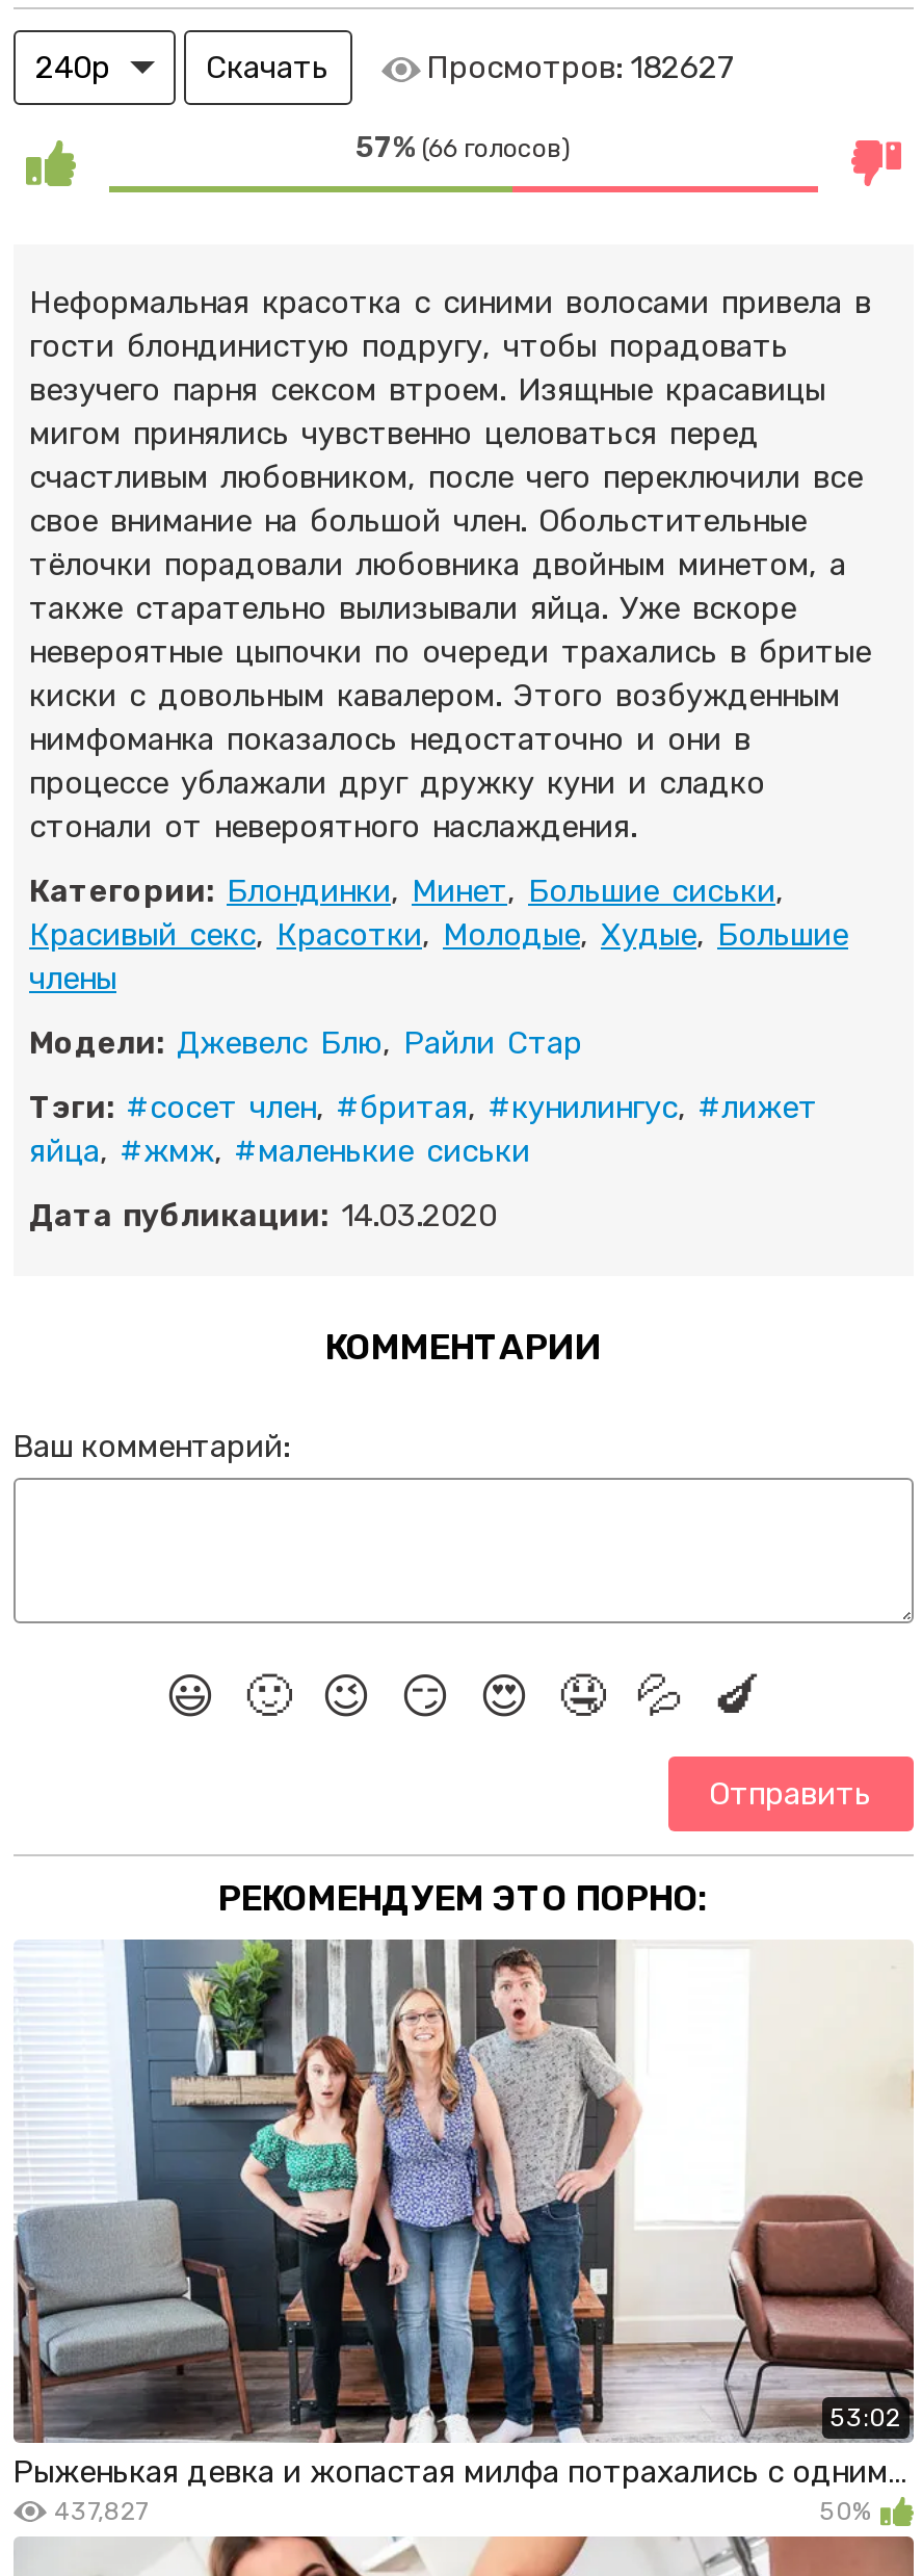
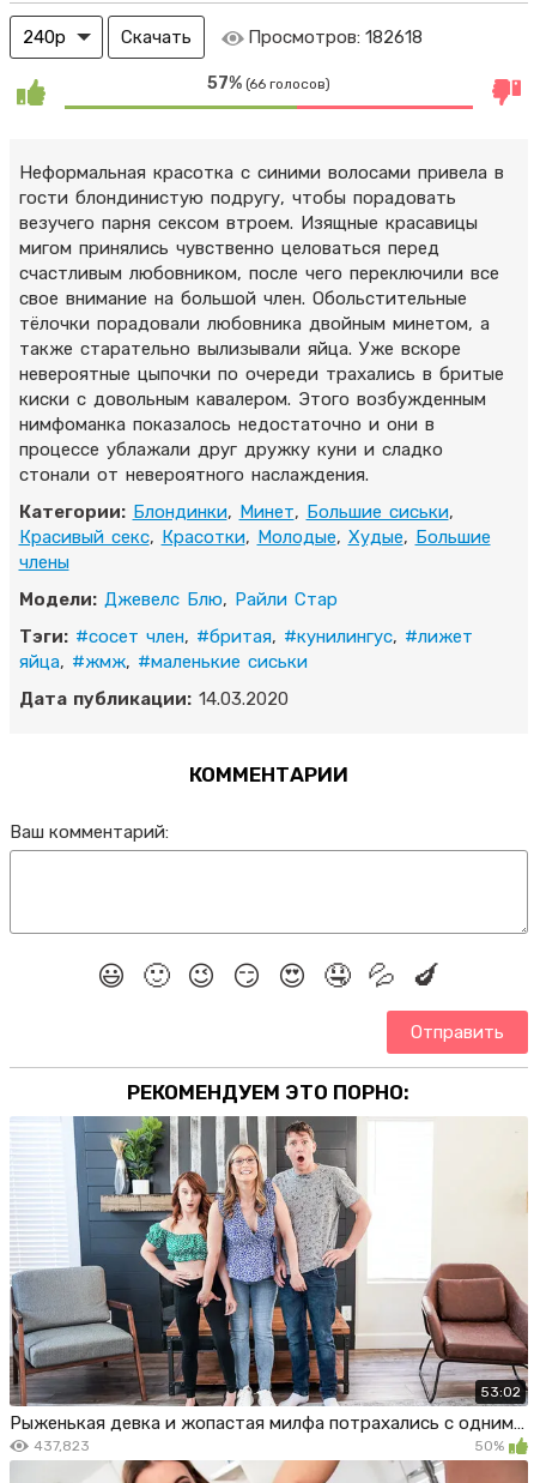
[426,48,736,85] Просмотров: 182627 -> [247,26,422,47] Просмотров: 182618
[54,2497,148,2526] 437,827 -> [33,1437,89,1454] 437,823

